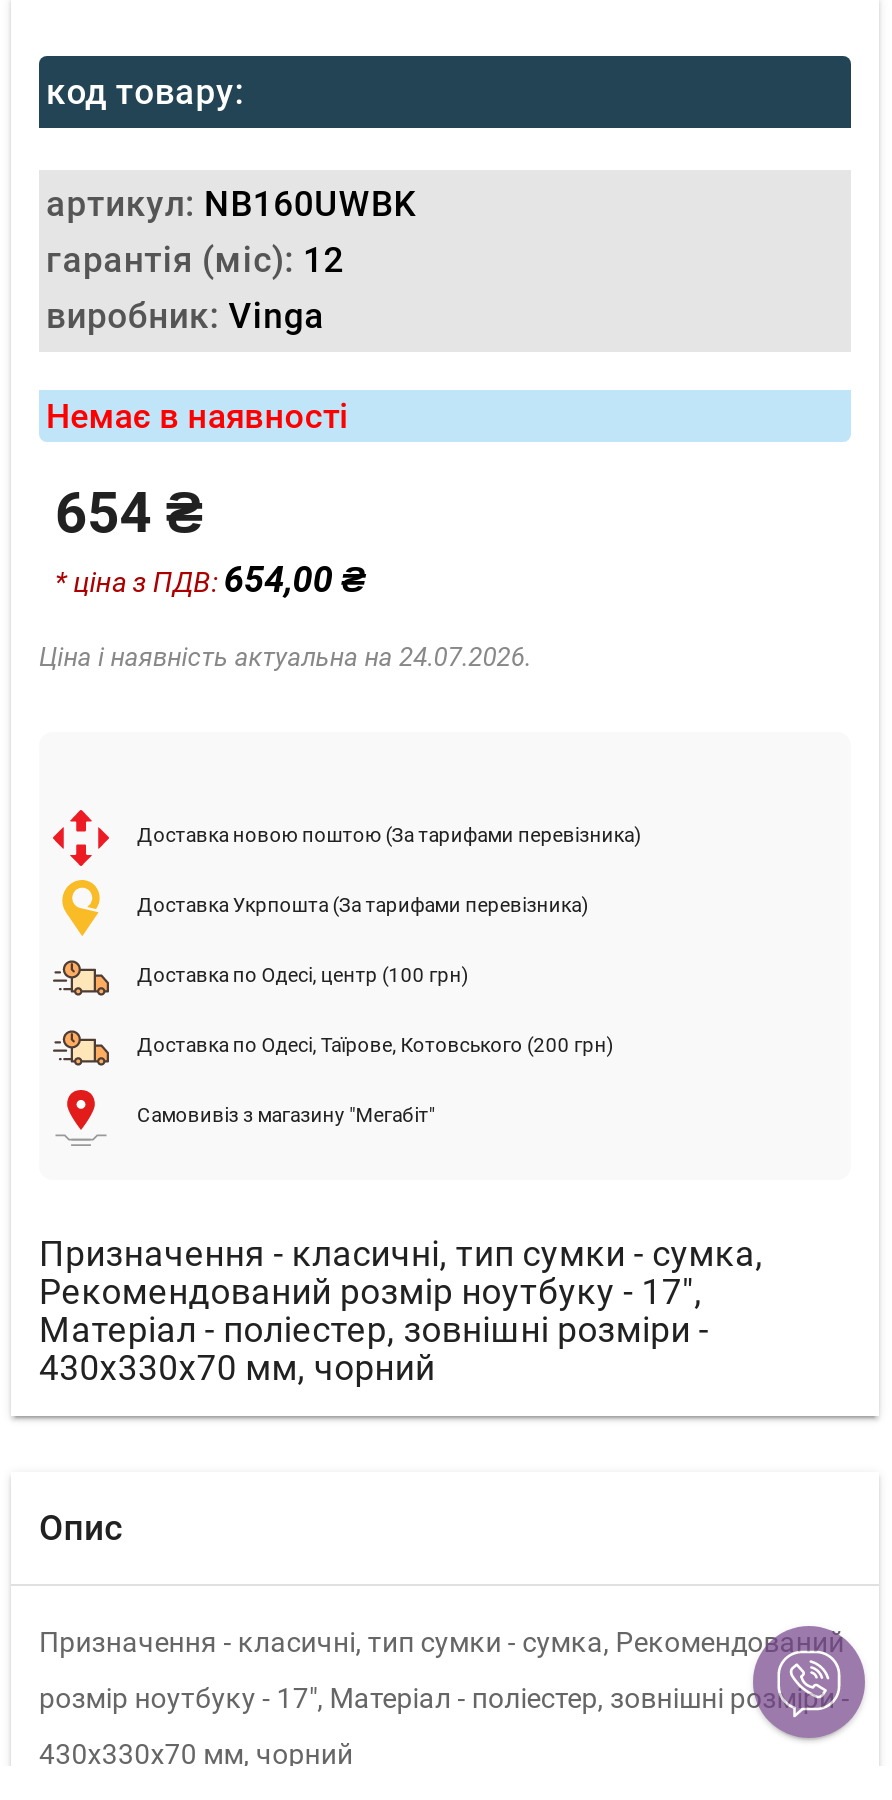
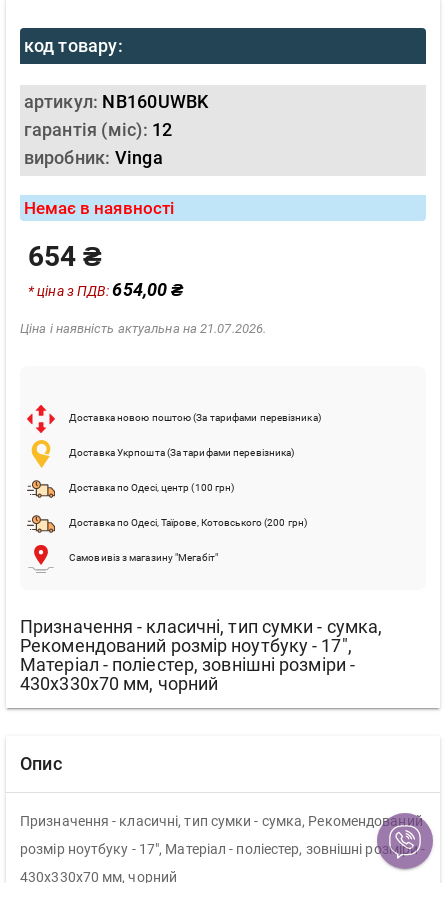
[39,643,531,673] Ціна і наявність актуальна на 24.07.2026. -> [20,321,266,336] Ціна і наявність актуальна на 21.07.2026.

